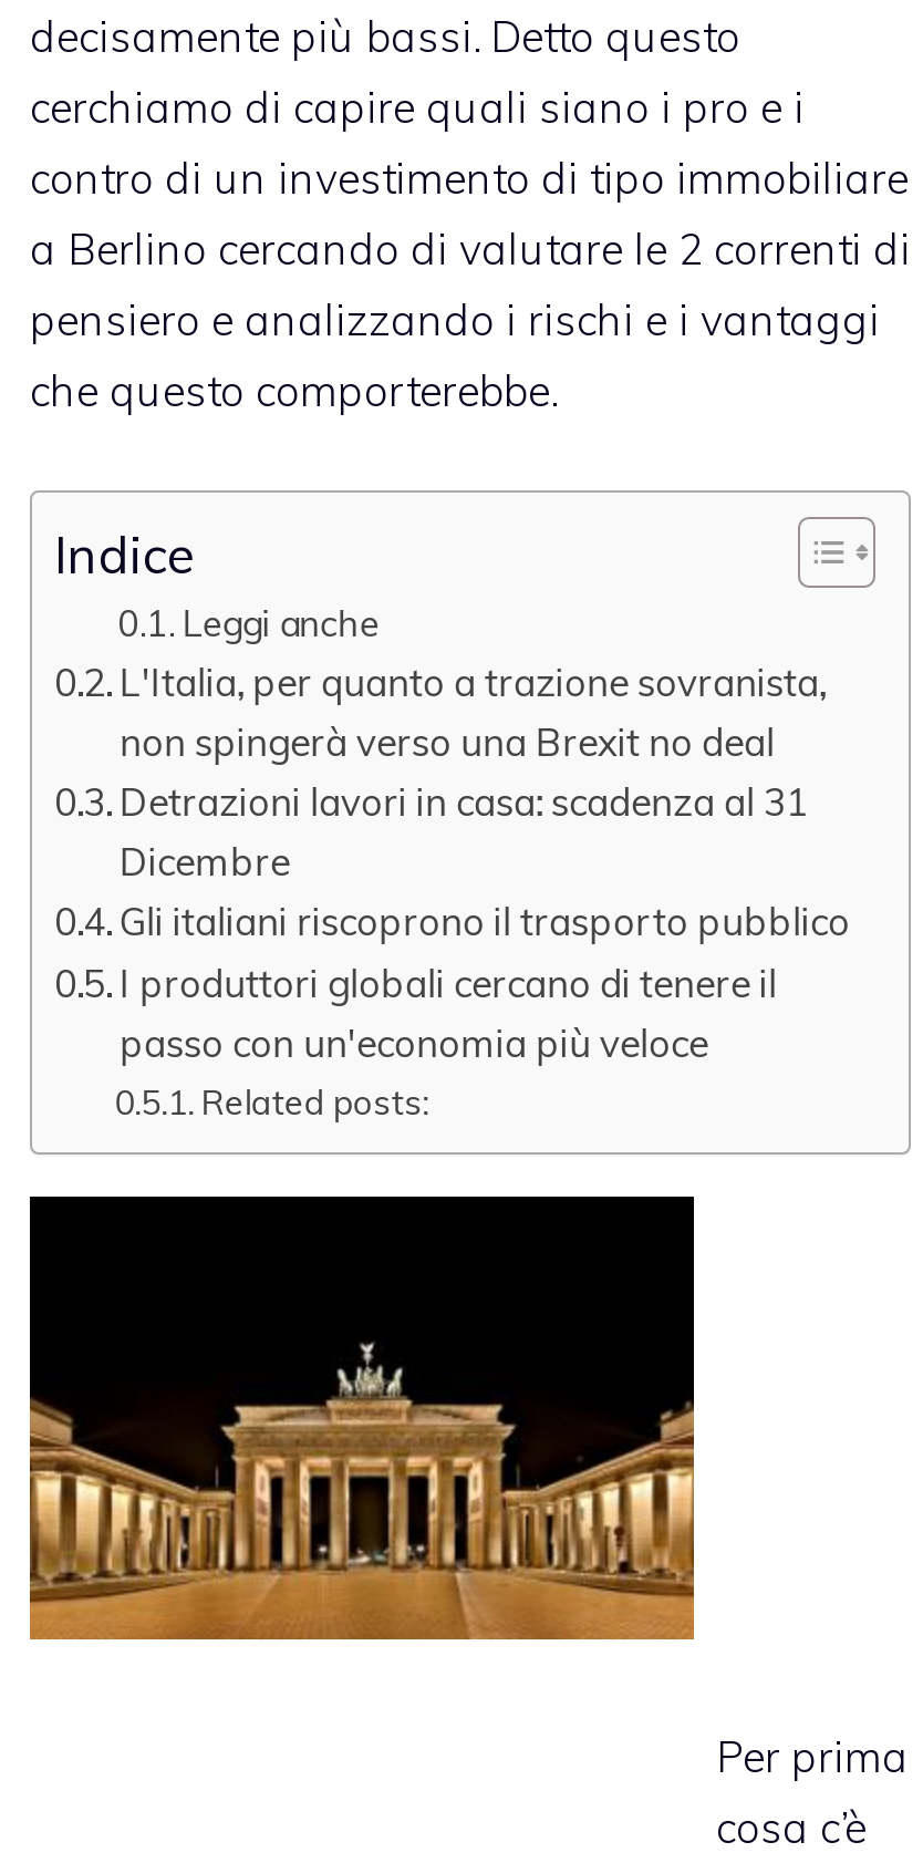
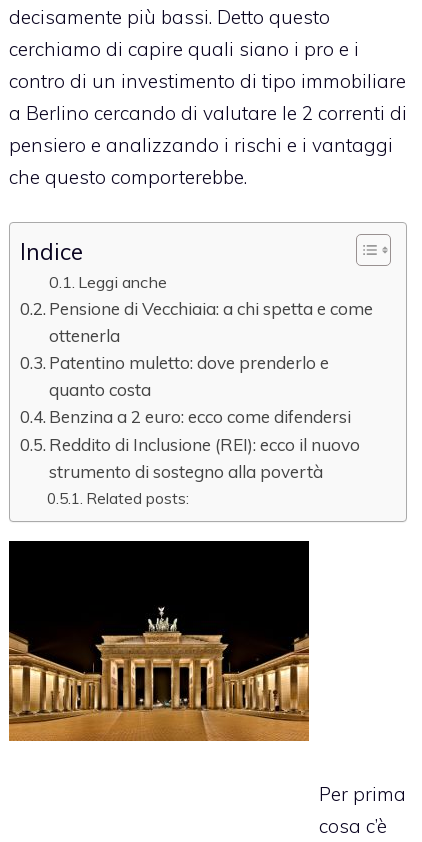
[119,658,850,1065] L'Italia, per quanto a trazione sovranista, | non spingerà verso una Brexit no deal | Detrazioni lavori in casa: scadenza al 31 | Dicembre | Gli italiani riscoprono il trasporto pubblico | I produttori globali cercano di tenere il | passo con un'economia più veloce -> [49,297,373,481] Pensione di Vecchiaia: a chi spetta e come | ottenerla | Patentino muletto: dove prenderlo e | quanto costa | Benzina a 2 euro: ecco come difendersi | Reddito di Inclusione (REI): ecco il nuovo | strumento di sostegno alla povertà

